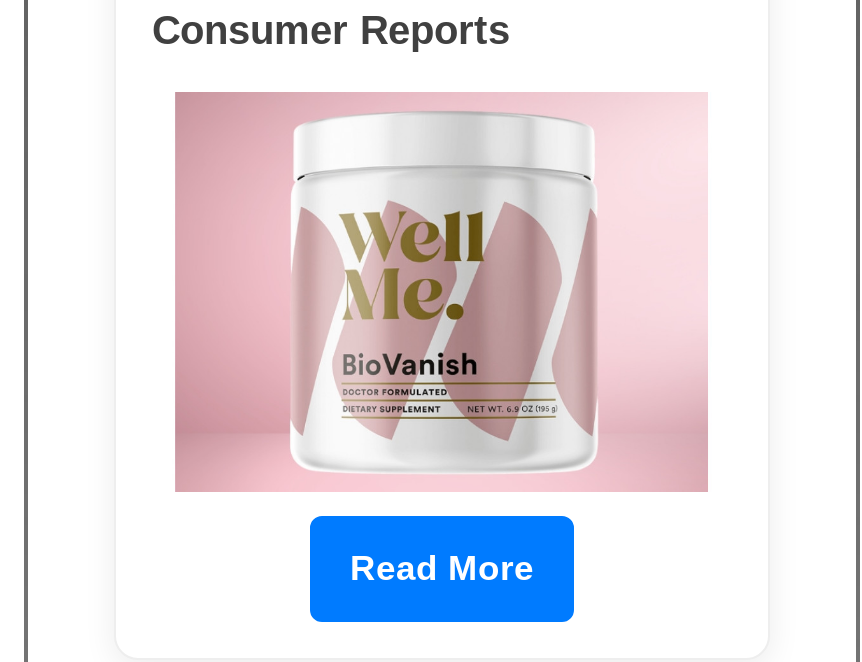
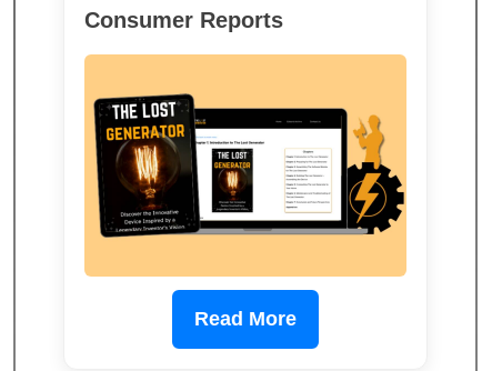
[152,92,732,492] [image] -> [83,53,408,278] [image]

